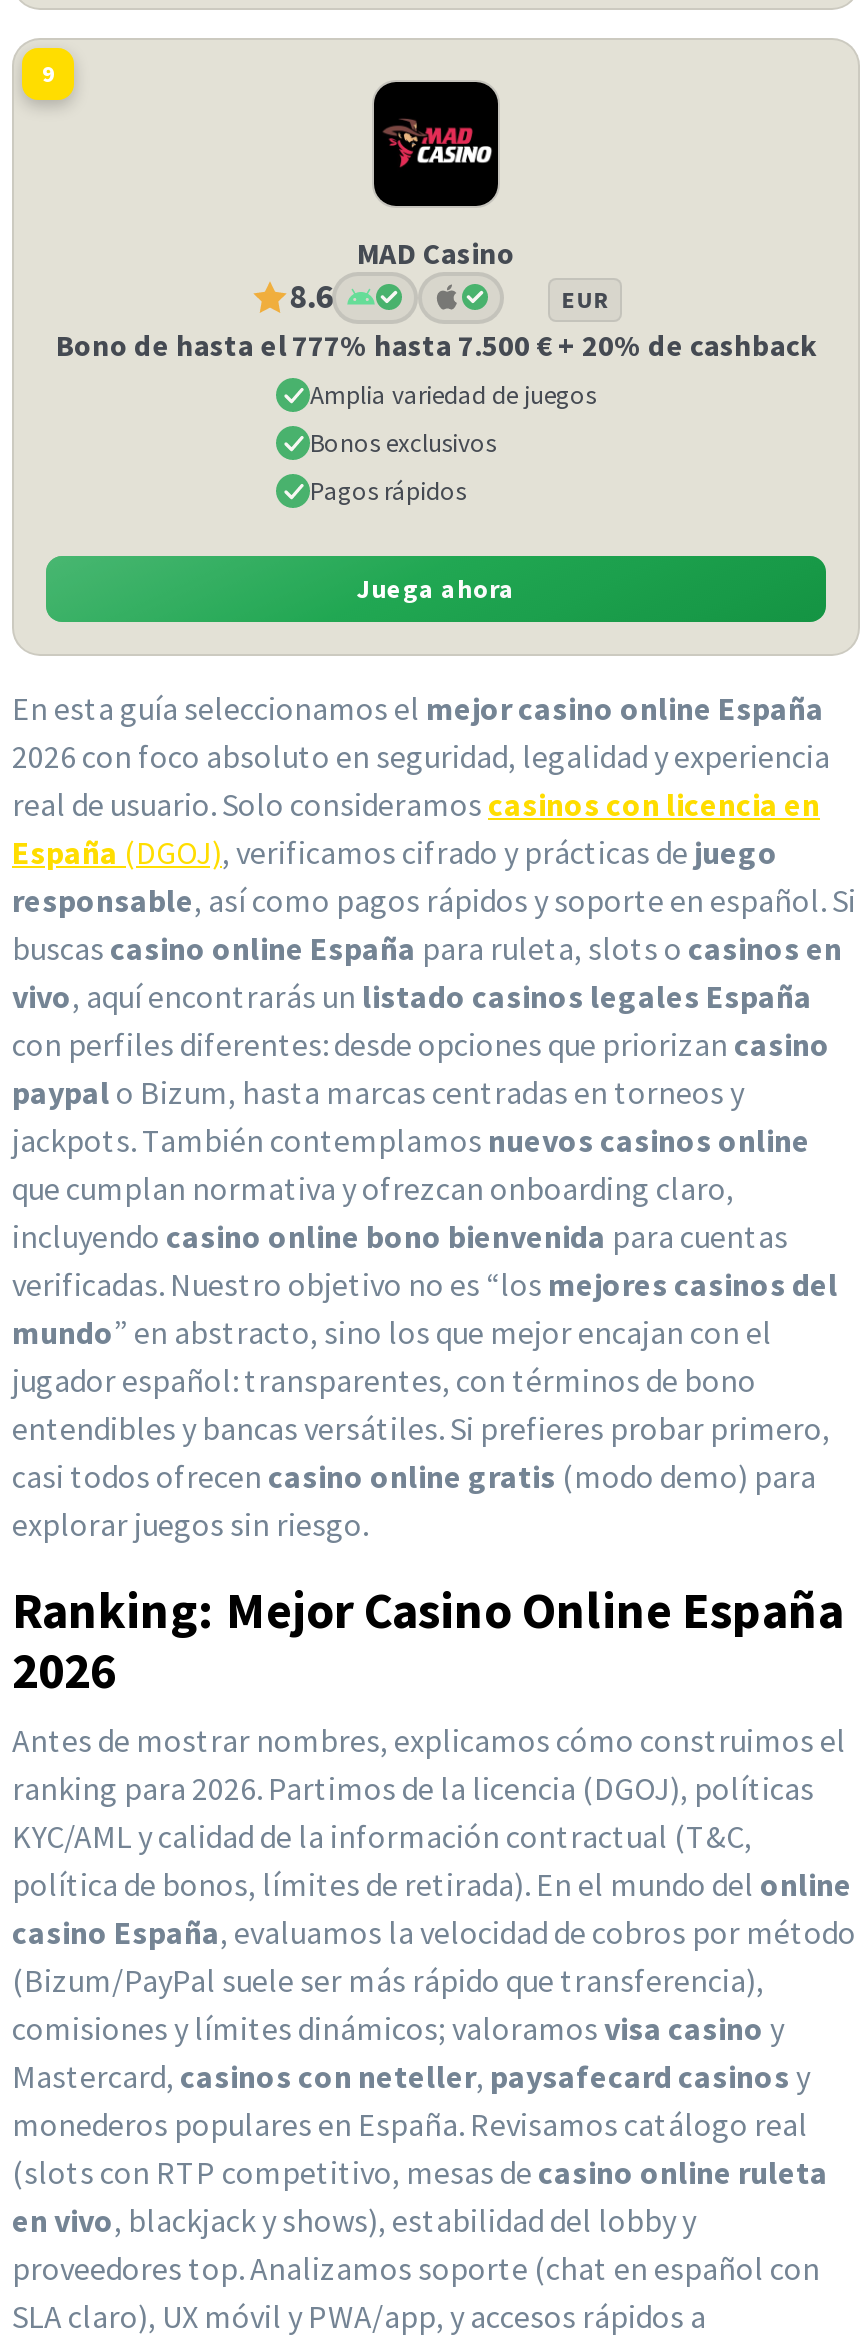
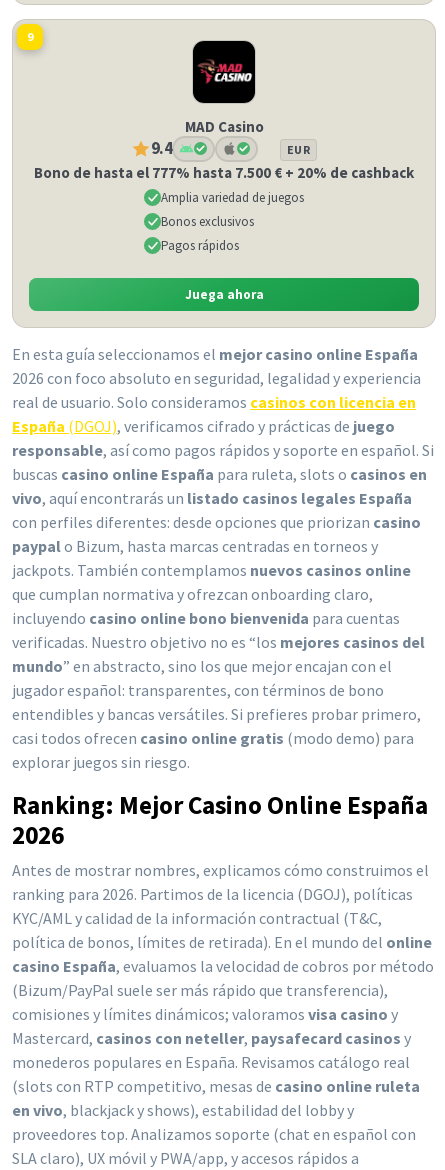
[290,275,333,319] 8.6 -> [151,137,172,159] 9.4

